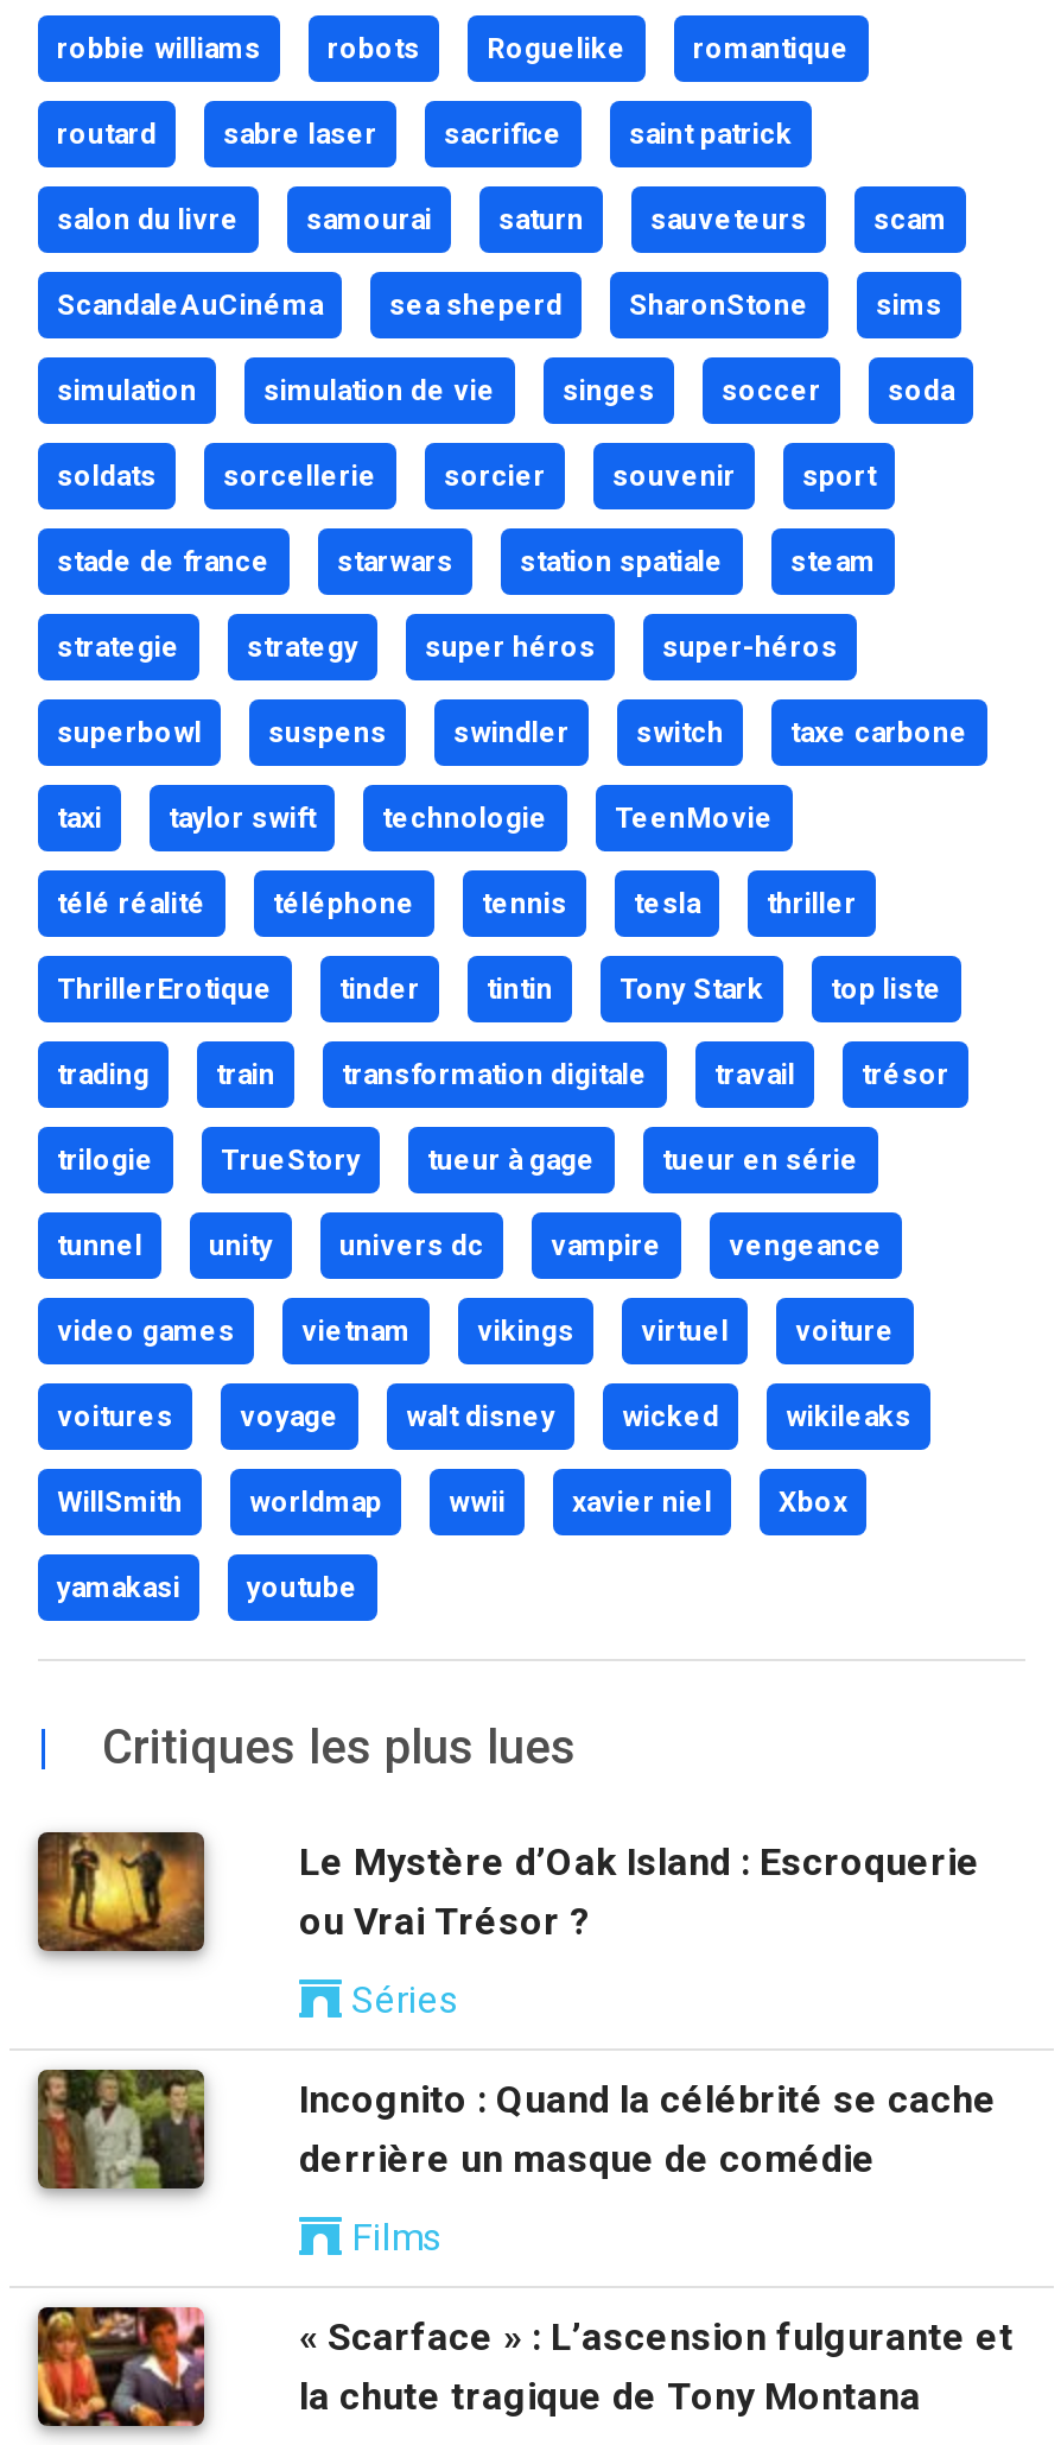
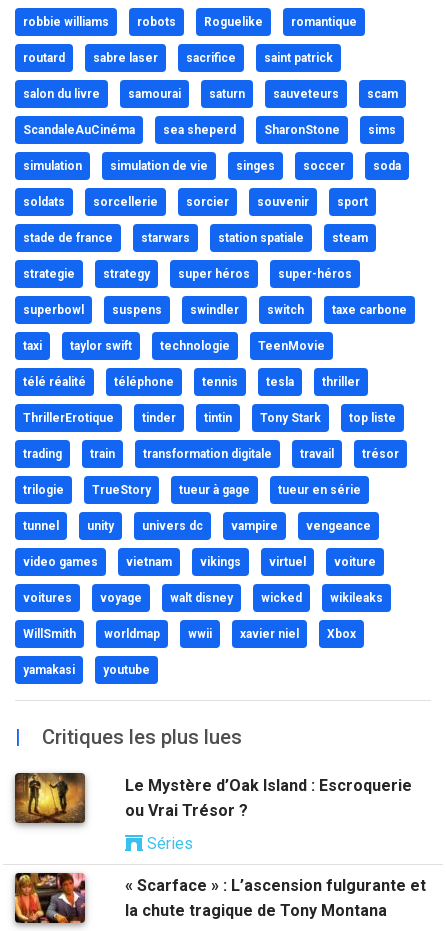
[38,2067,997,2260] [image] | Incognito : Quand la célébrité se cache | derrière un masque de comédie | Films -> none

